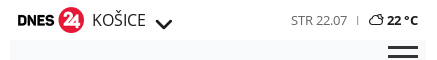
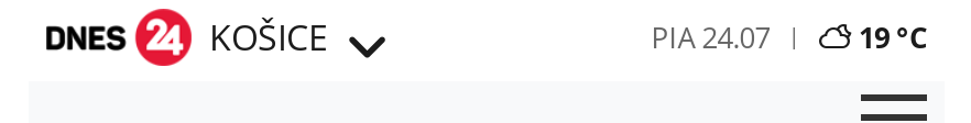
[291,10,418,28] STR 22.07 | 22 °C -> [651,16,927,56] PIA 24.07 | 19 °C

